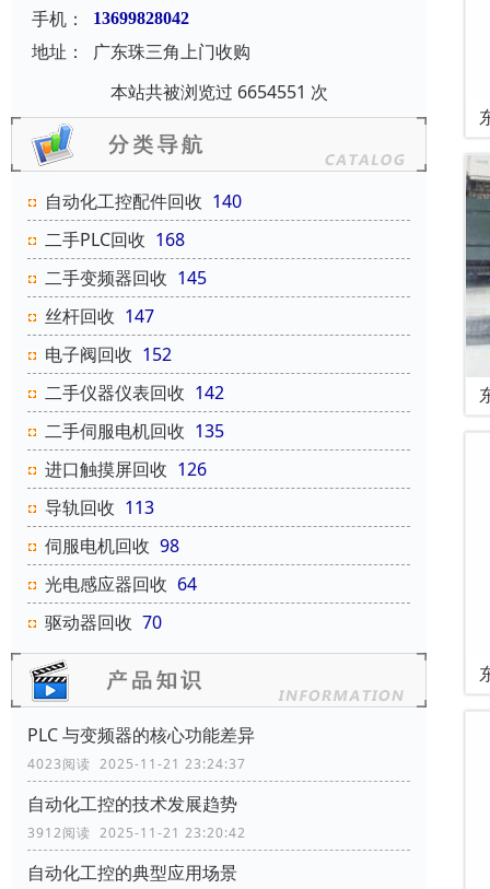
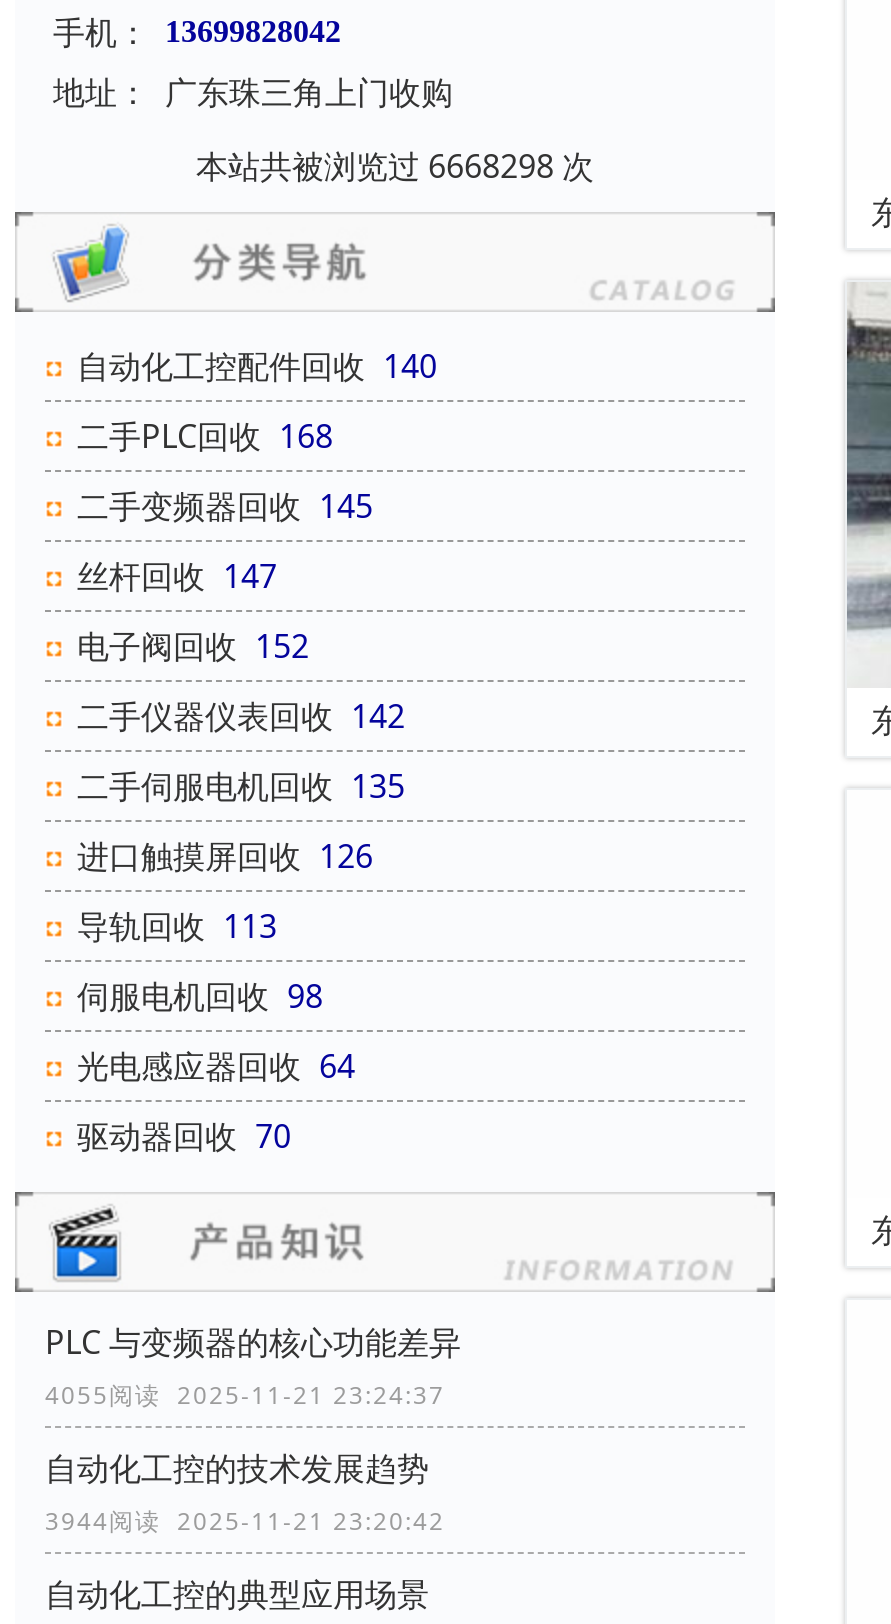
[110,80,328,104] 本站共被浏览过 6654551 次 -> [196,144,594,188] 本站共被浏览过 6668298 次
[27,755,246,773] 4023阅读 2025-11-21 23:24:37 -> [45,1378,445,1412] 4055阅读 2025-11-21 23:24:37
[27,824,246,842] 3912阅读 2025-11-21 23:20:42 -> [45,1504,445,1538] 3944阅读 2025-11-21 23:20:42

